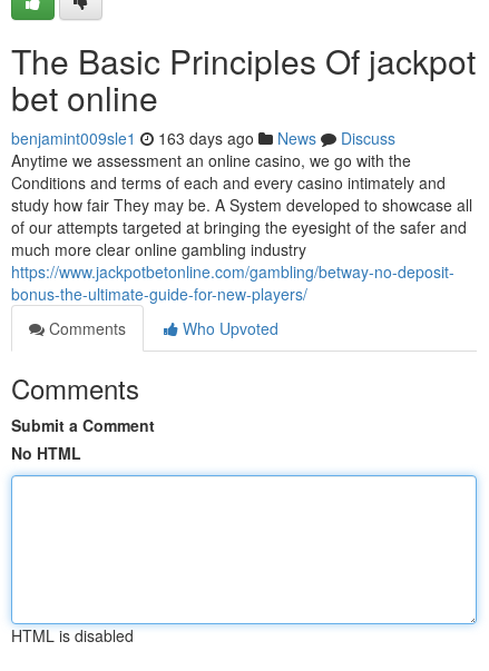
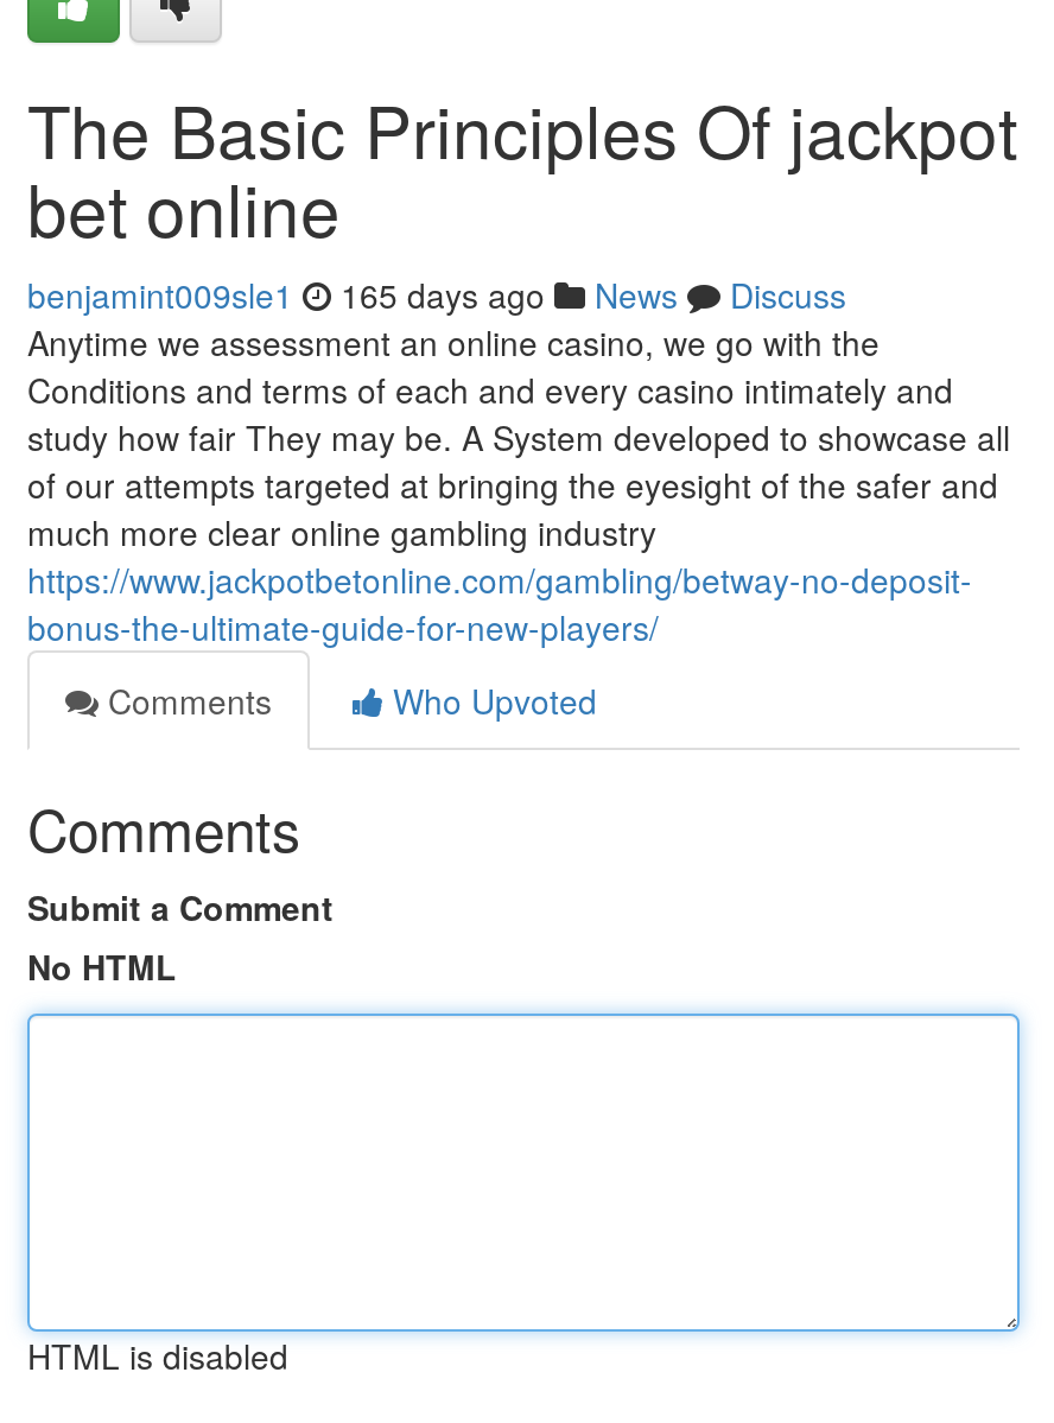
[11,127,395,149] benjamint009sle1 163 days ago News Discuss -> [27,271,846,318] benjamint009sle1 165 days ago News Discuss

